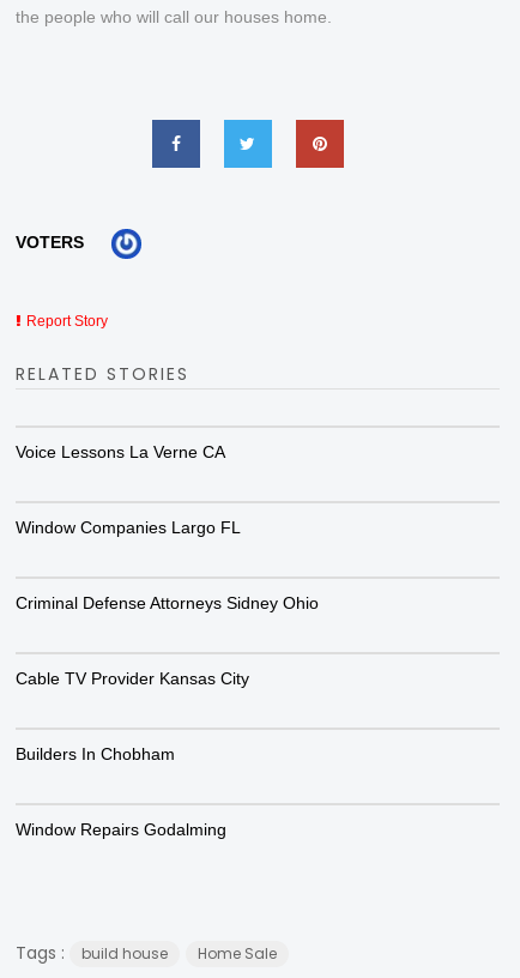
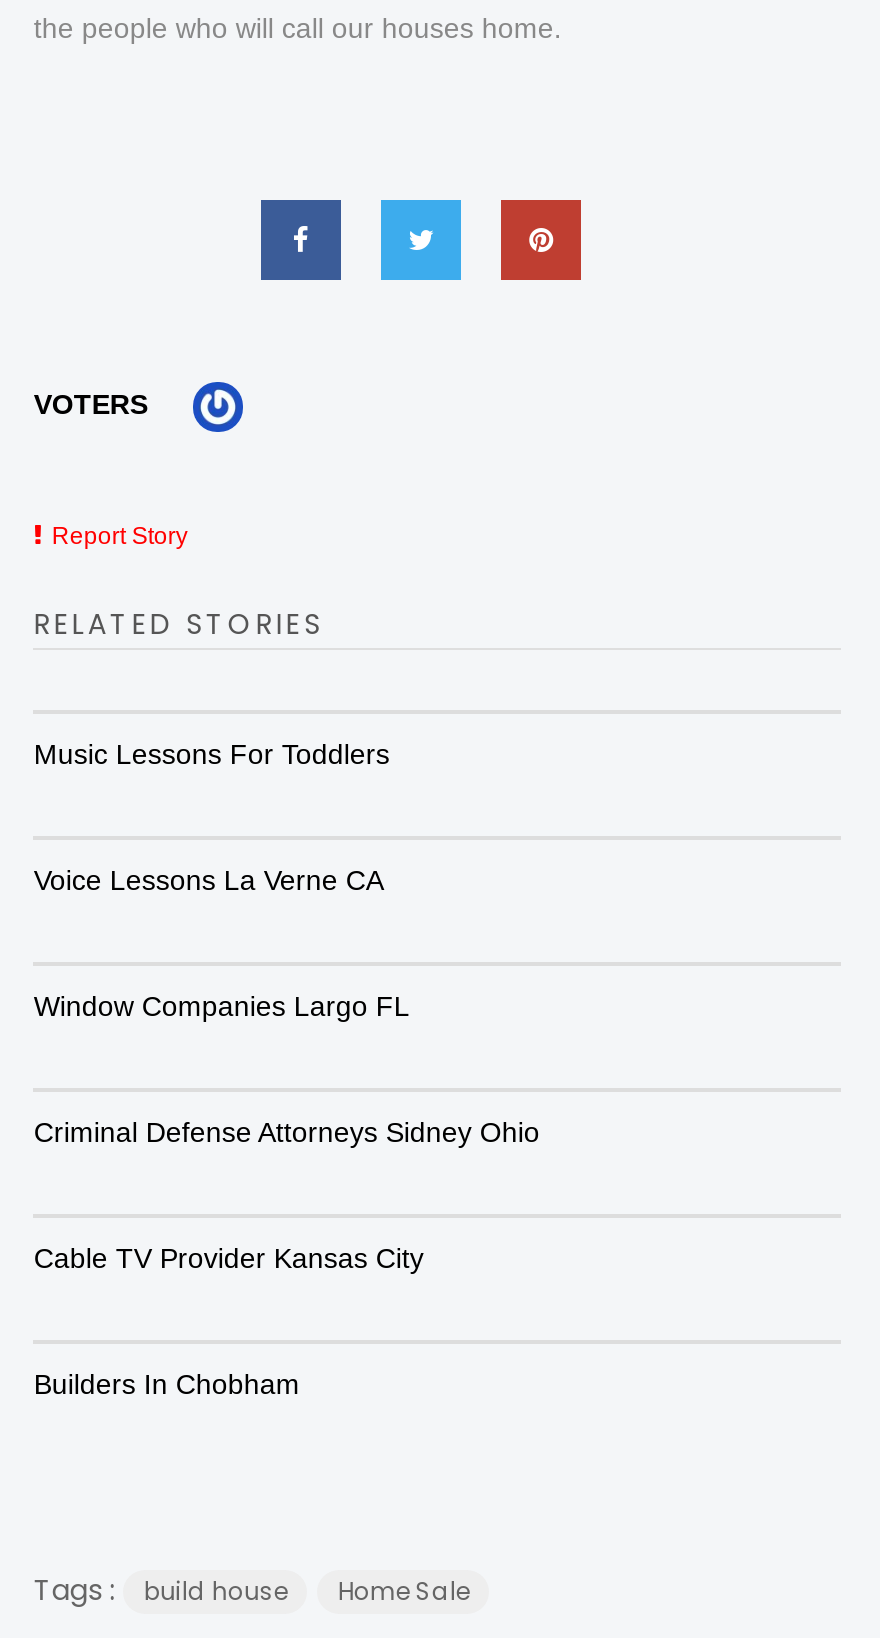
none -> [34,738,390,770] Music Lessons For Toddlers
moved [16,442,319,763] -> [34,864,540,1400]: Voice Lessons La Verne CA | Window Companies Largo FL | Criminal Defense Attorneys Sidney Ohio | Cable TV Provider Kansas City | Builders In Chobham
[16,820,227,839] Window Repairs Godalming -> none

